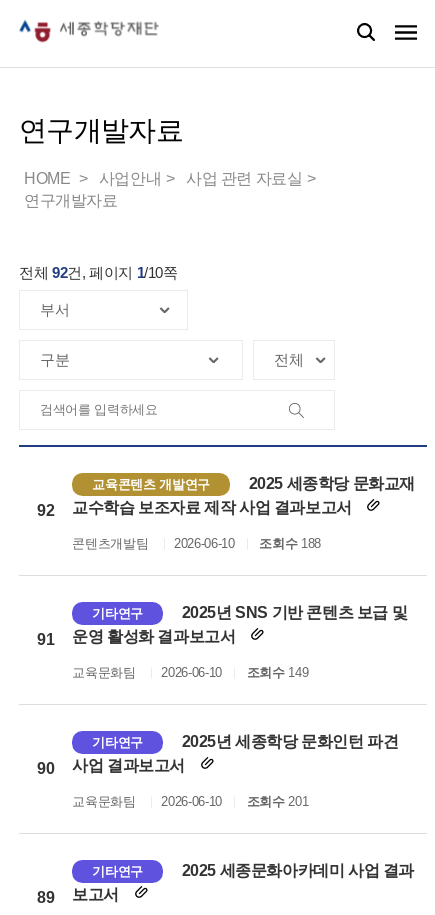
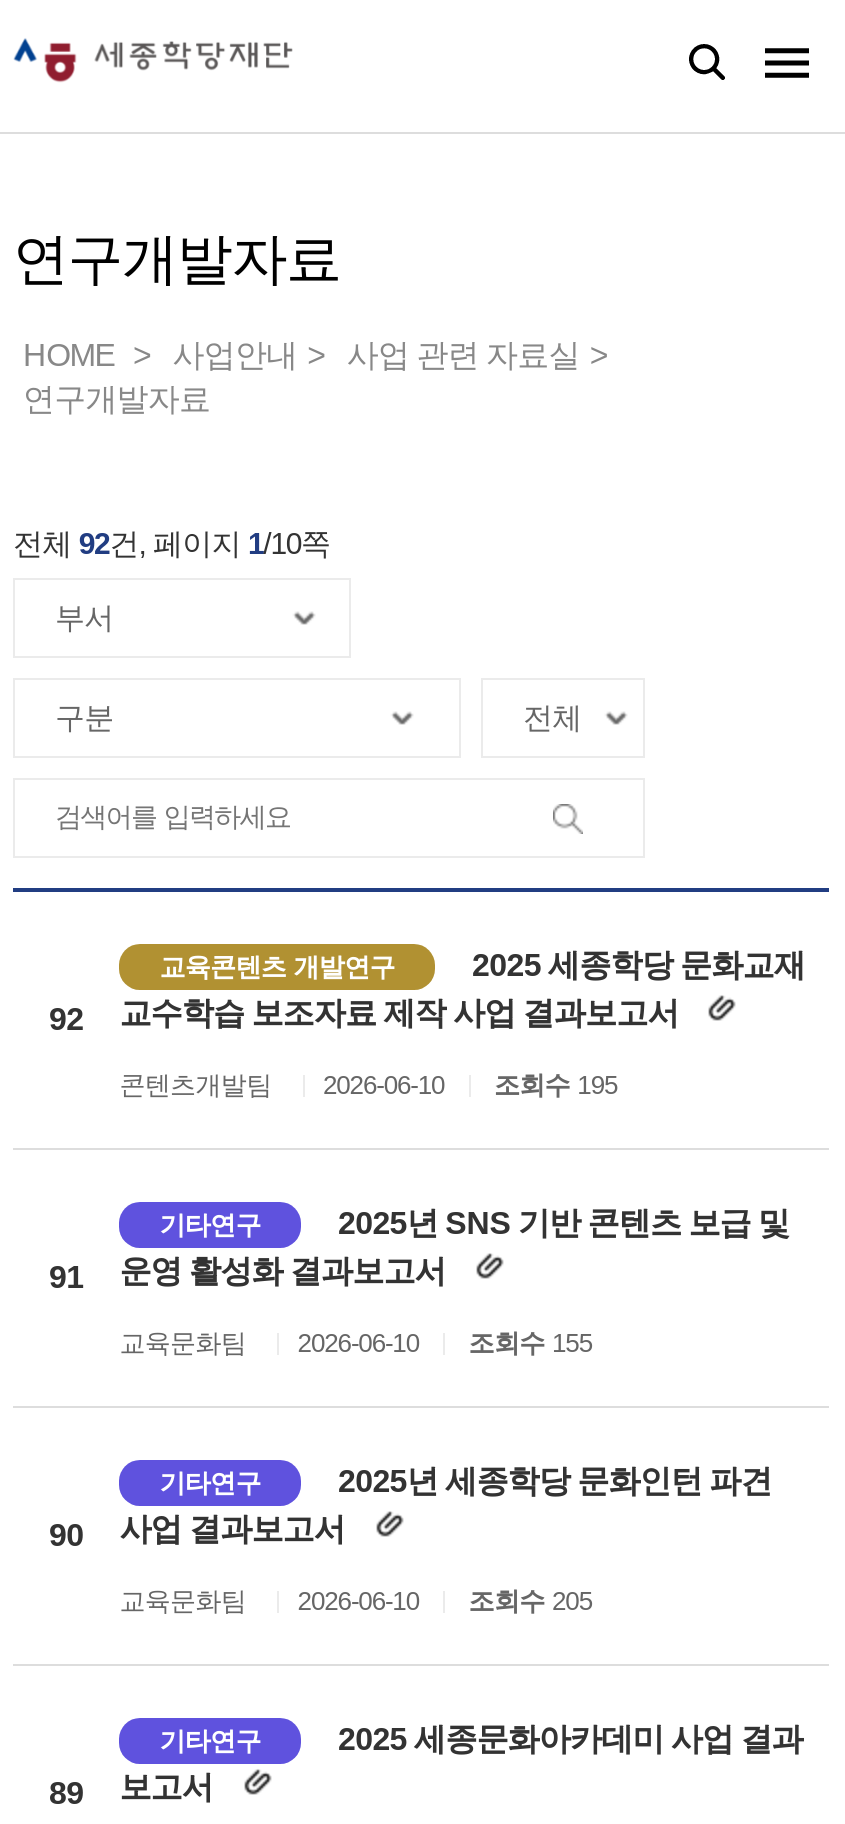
[72,536,321,551] 콘텐츠개발팀 2026-06-10 조회수 188 -> [119,1070,617,1100] 콘텐츠개발팀 2026-06-10 조회수 195
[72,665,308,680] 교육문화팀 2026-06-10 조회수 149 -> [119,1328,592,1358] 교육문화팀 2026-06-10 조회수 155
[72,794,308,809] 교육문화팀 2026-06-10 조회수 201 -> [119,1586,592,1616] 교육문화팀 2026-06-10 조회수 205

